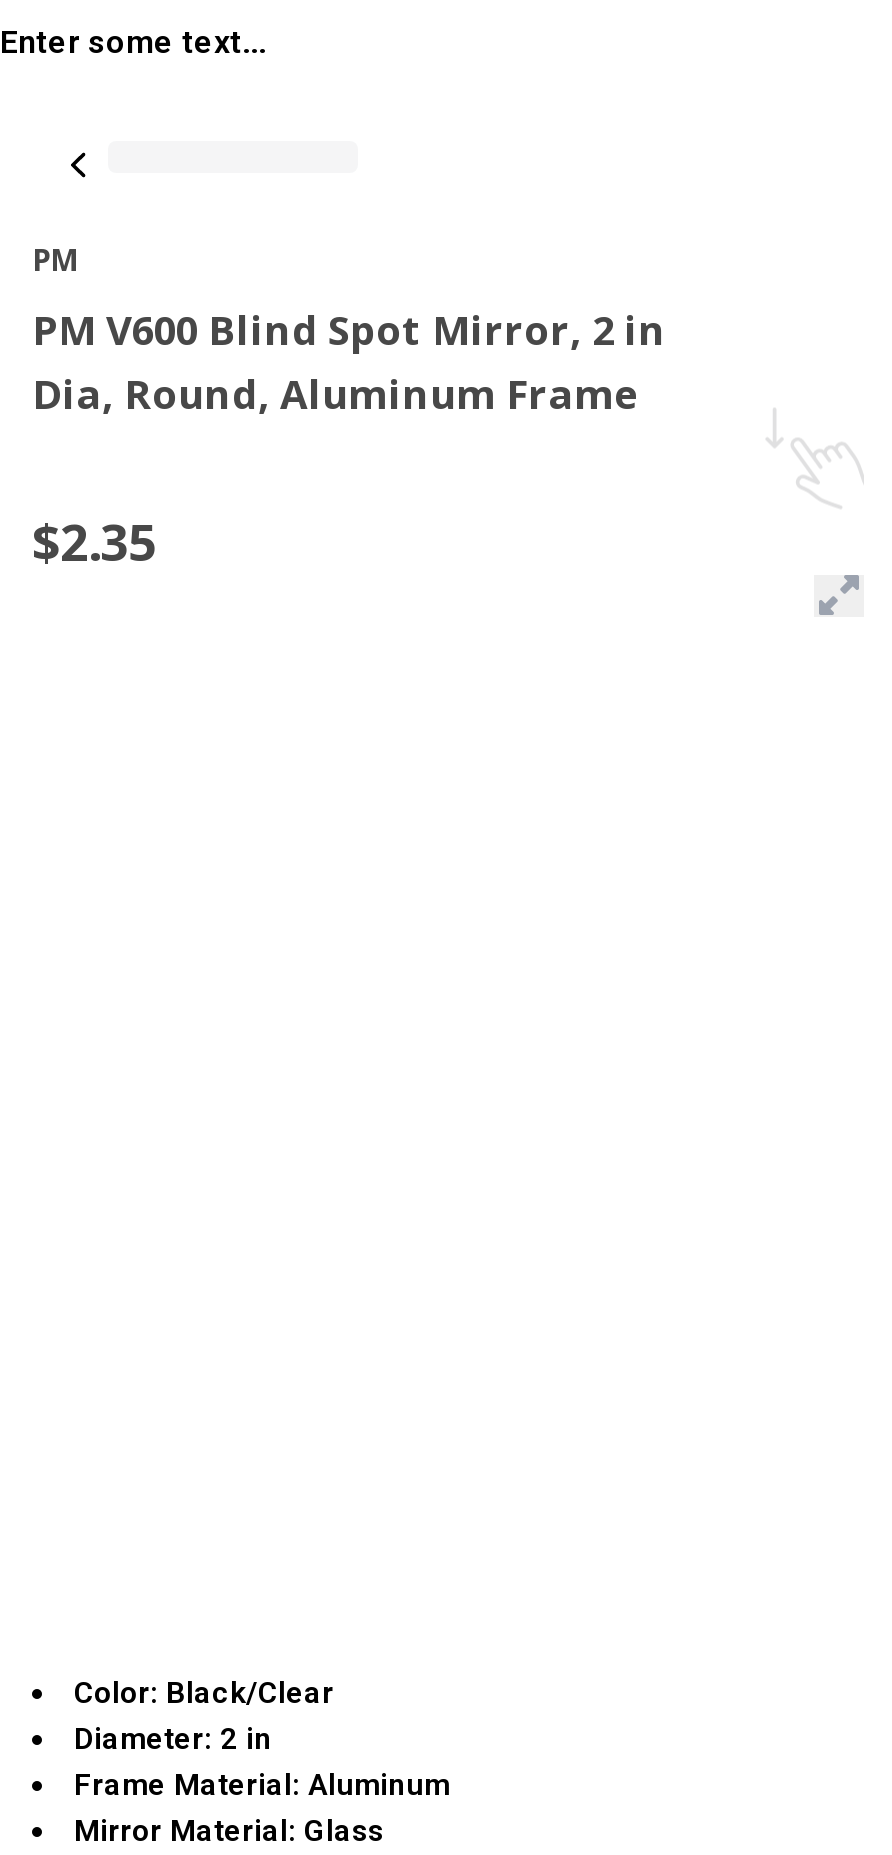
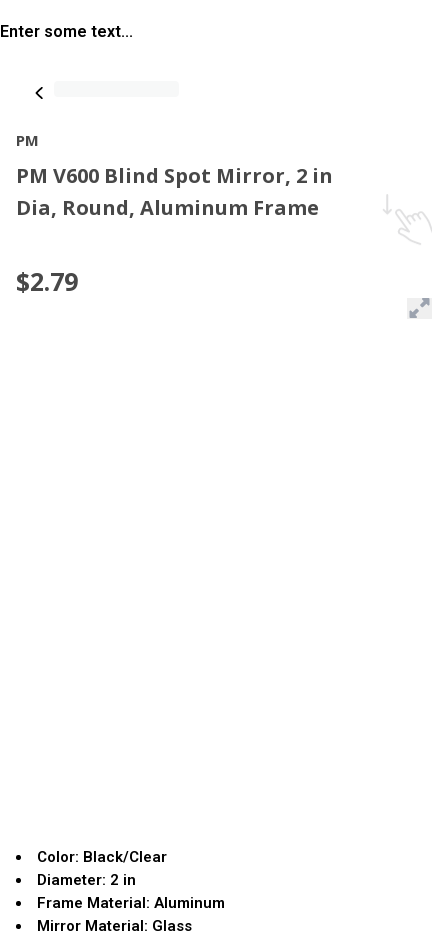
[32,508,156,576] $2.35 -> [16,264,78,298] $2.79

